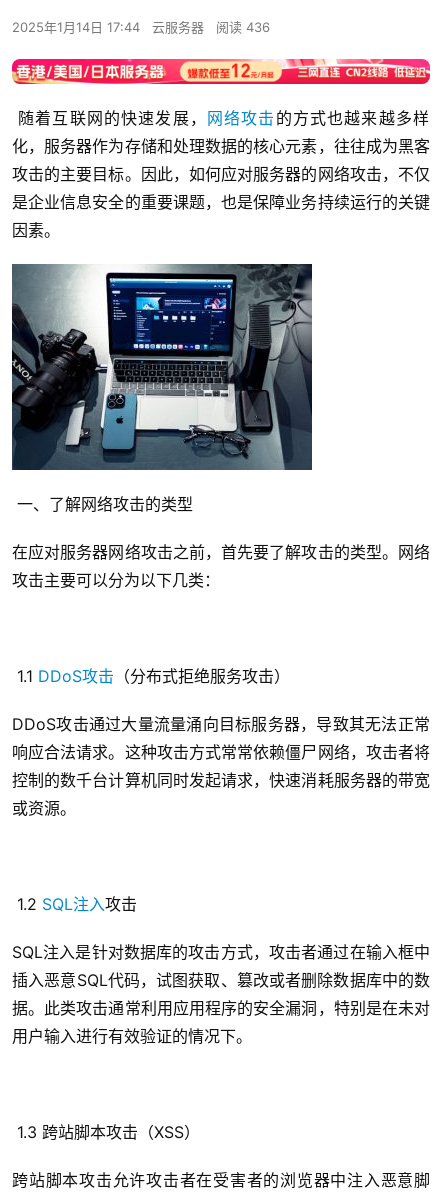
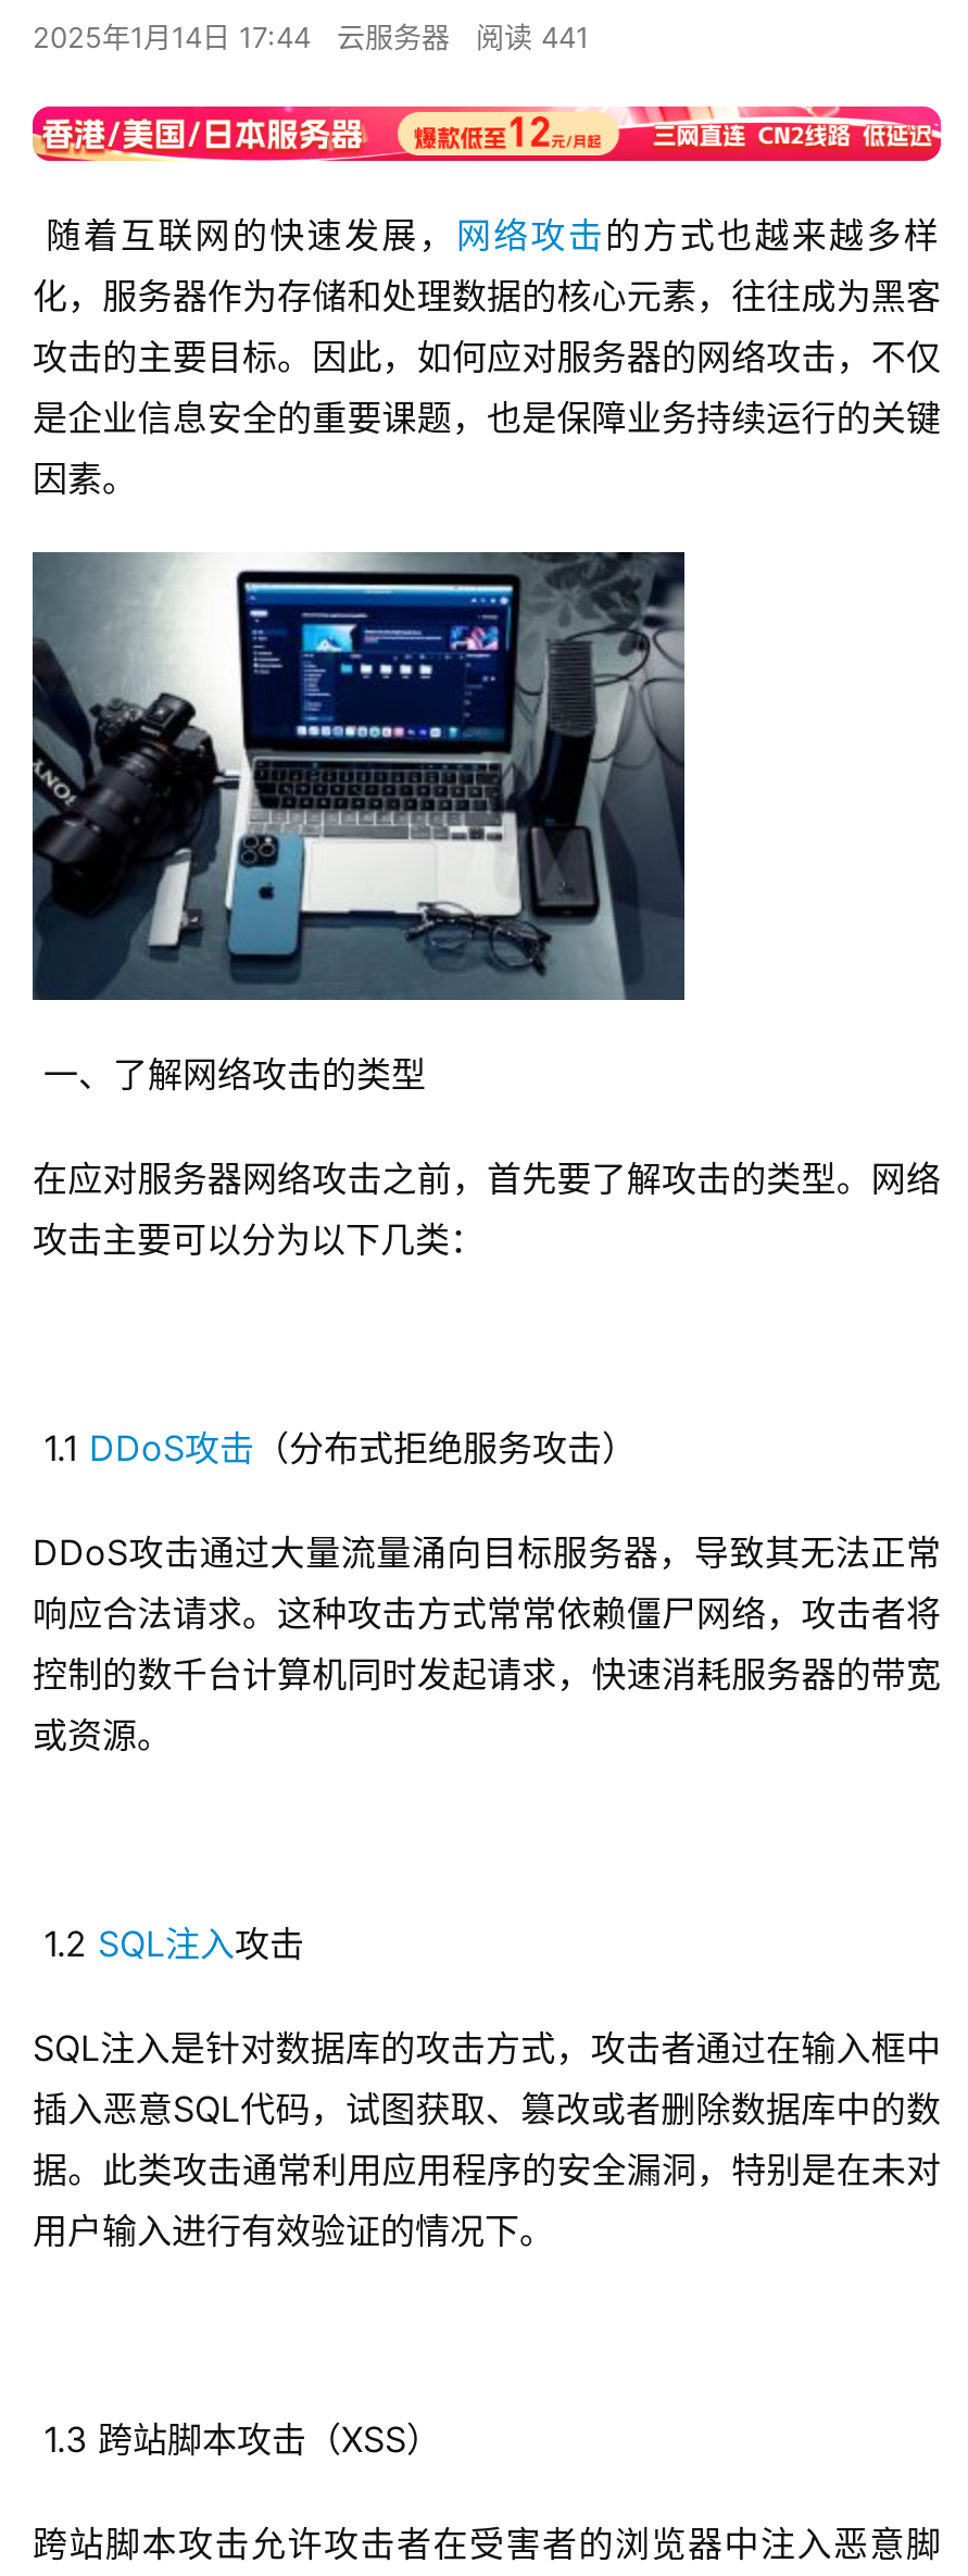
[12,19,270,35] 2025年1月14日 17:44 云服务器 阅读 436 -> [33,20,589,55] 2025年1月14日 17:44 云服务器 阅读 441

